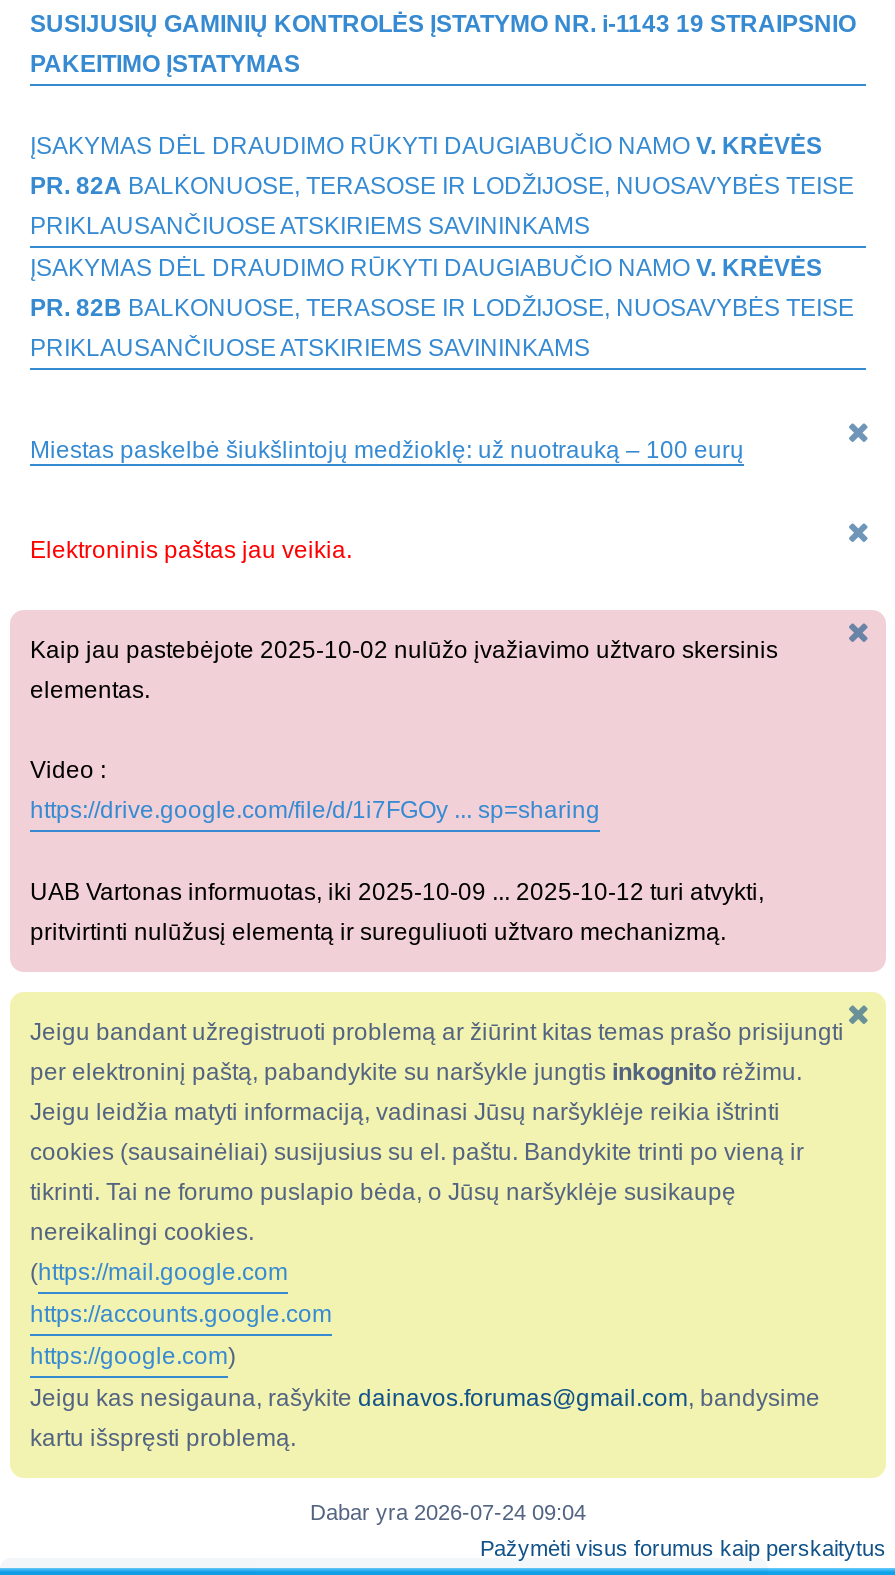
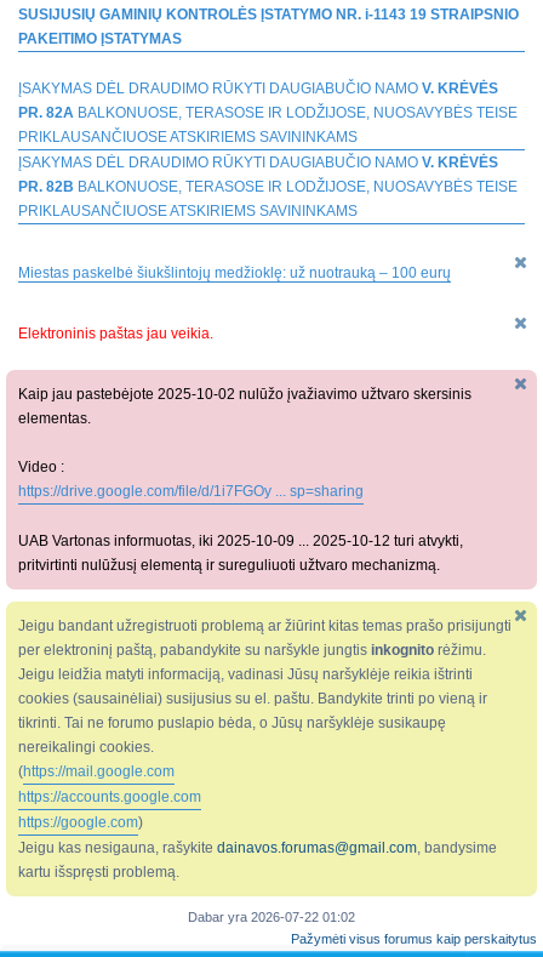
[310,1500,586,1524] Dabar yra 2026-07-24 09:04 -> [188,910,355,924] Dabar yra 2026-07-22 01:02

